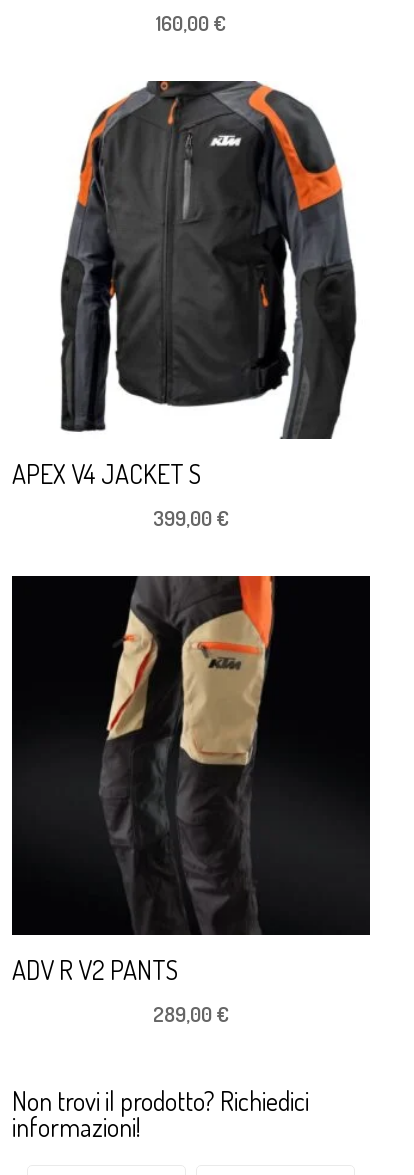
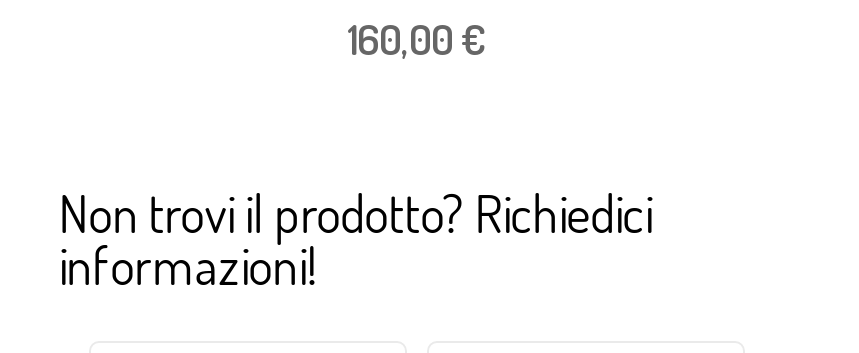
[12,80,357,531] [image] | APEX V4 JACKET S | 399,00 € -> none
[11,575,371,1027] [image] | ADV R V2 PANTS | 289,00 € -> none

